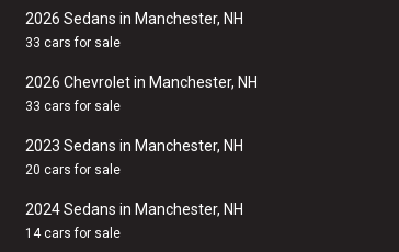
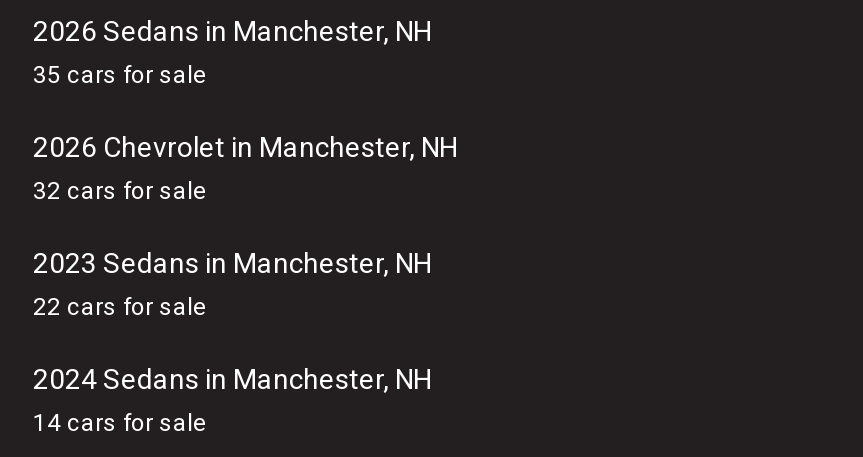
[25,35,121,50] 33 cars for sale -> [33,61,207,89] 35 cars for sale
[25,99,121,114] 33 cars for sale -> [33,177,207,205] 32 cars for sale
[25,162,121,177] 20 cars for sale -> [33,293,207,321] 22 cars for sale

